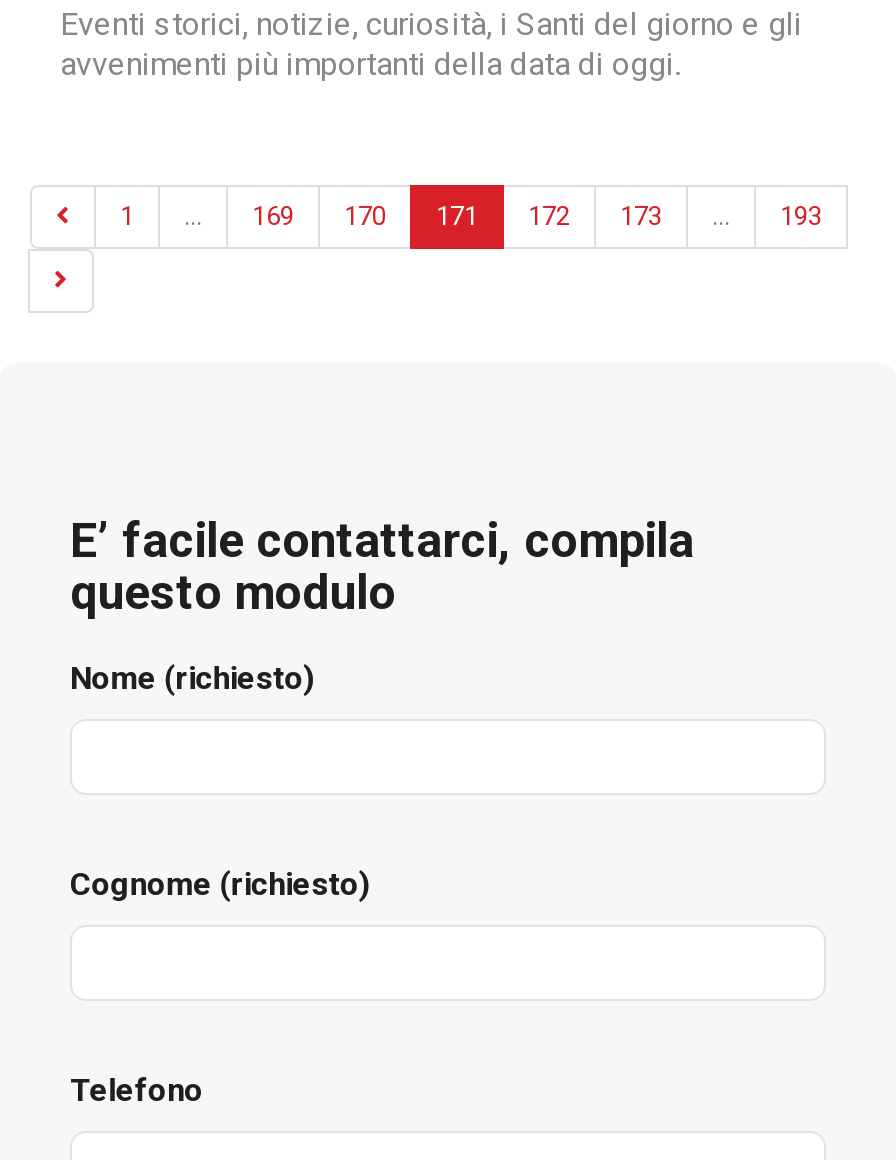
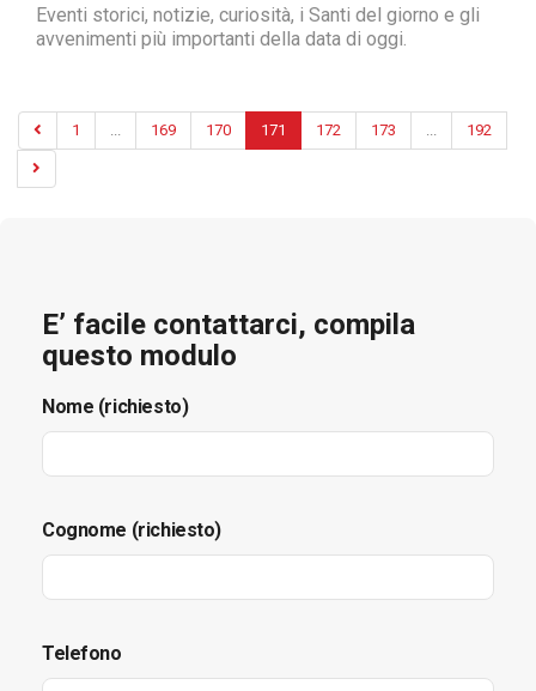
[780,201,822,231] 193 -> [467,120,492,138] 192

